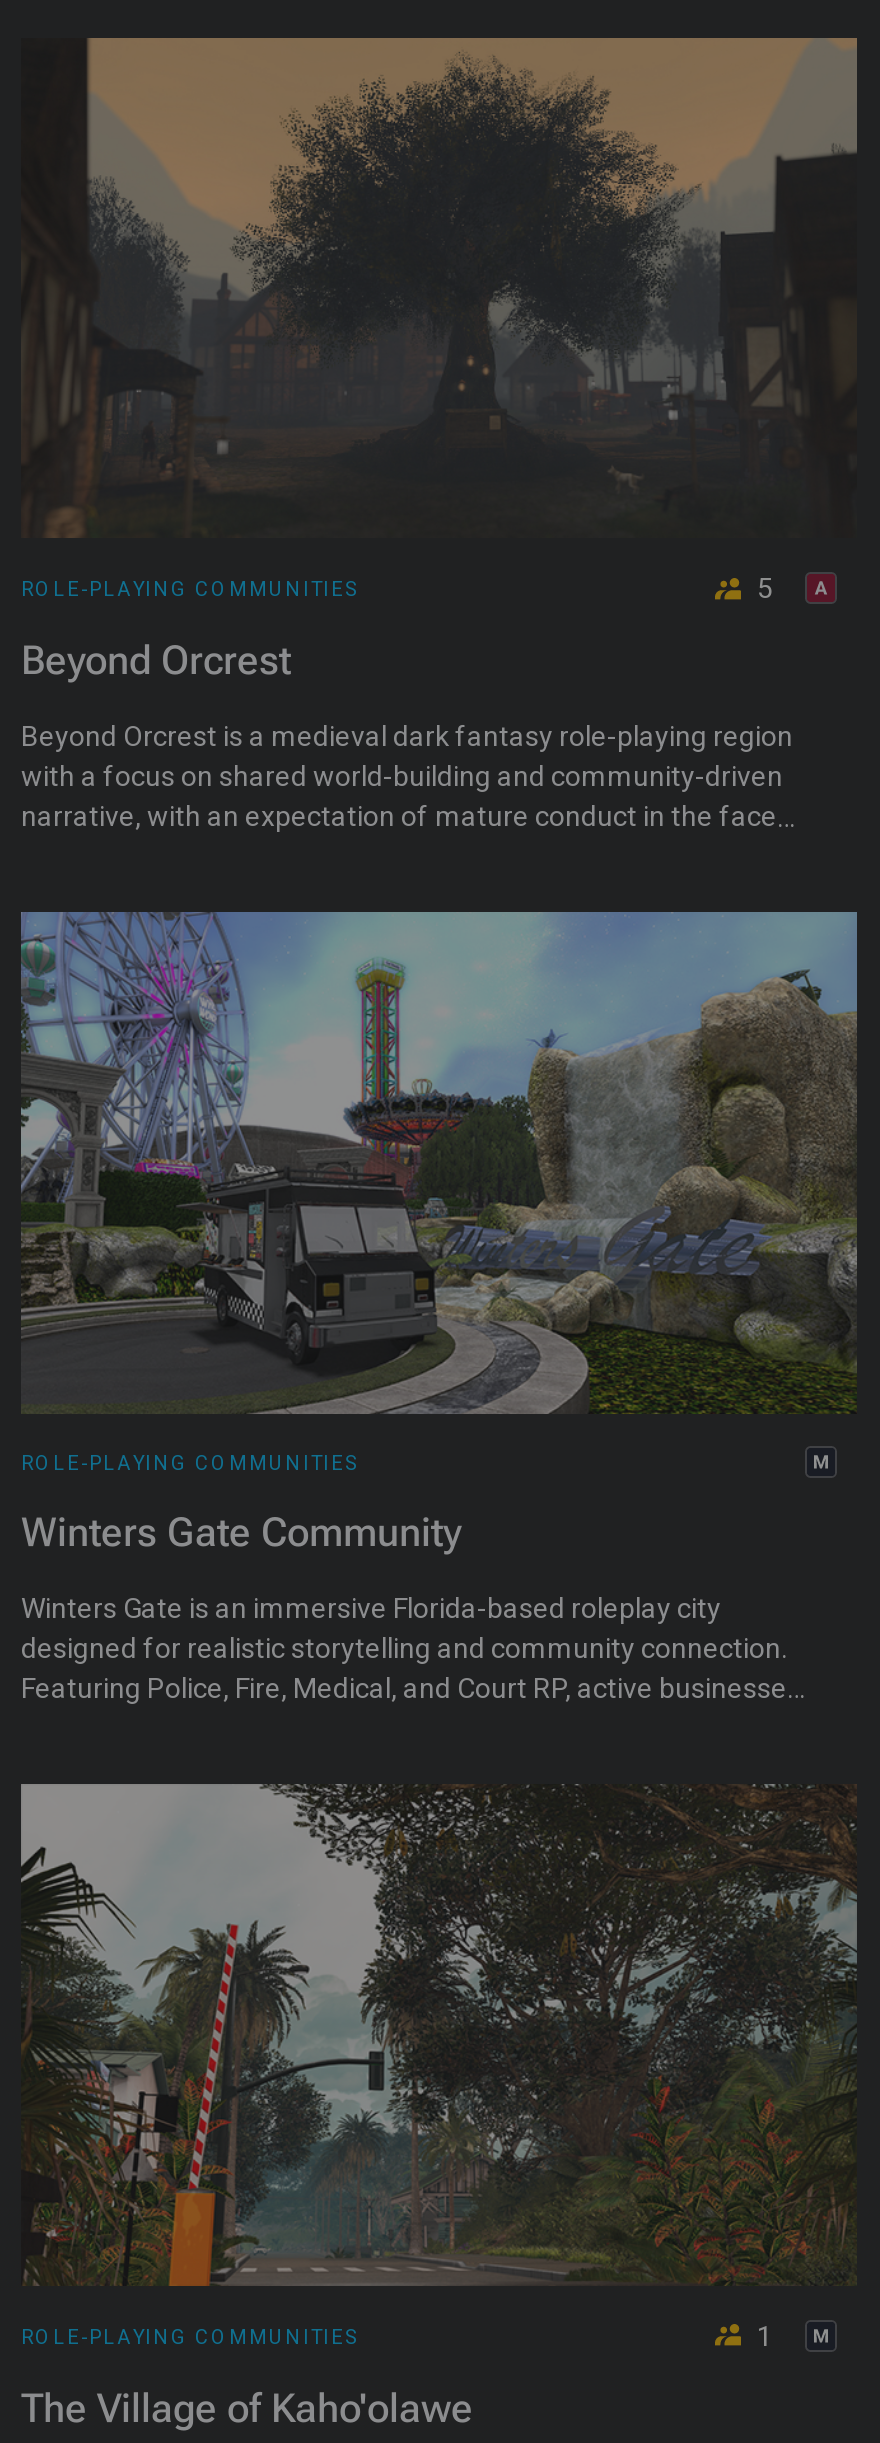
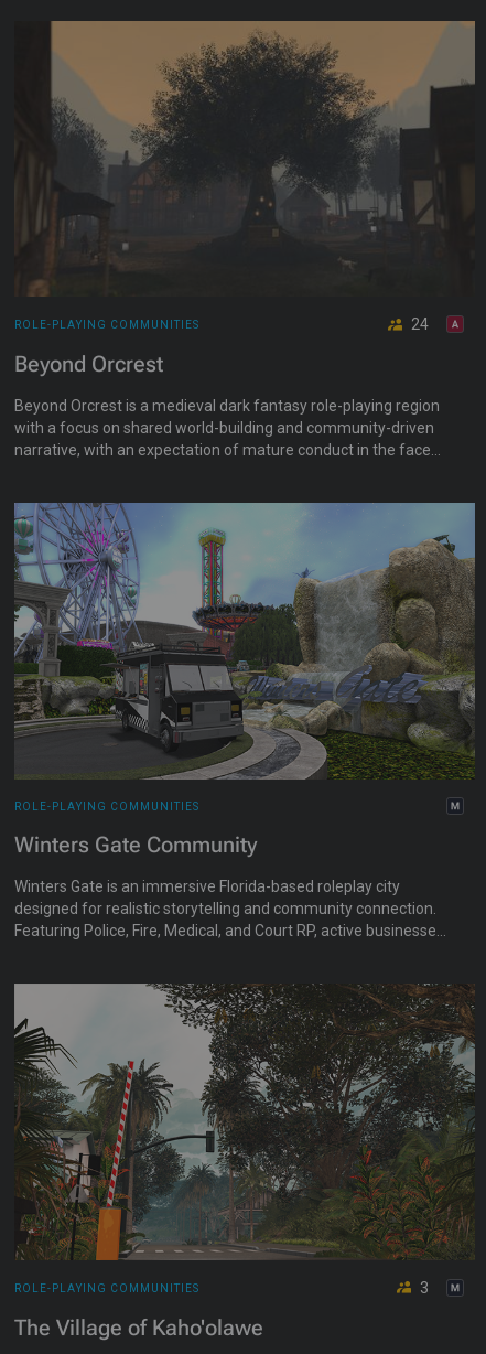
[757,572,773,604] 5 -> [411,316,429,333] 24
[757,2319,773,2351] 1 -> [420,1279,429,1296] 3

